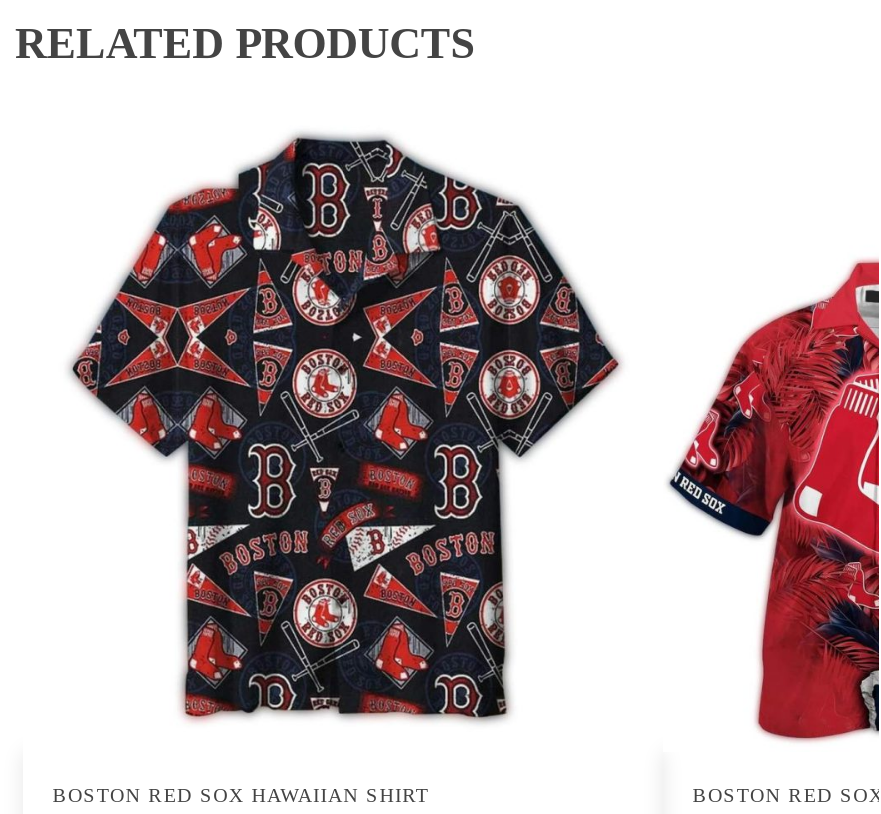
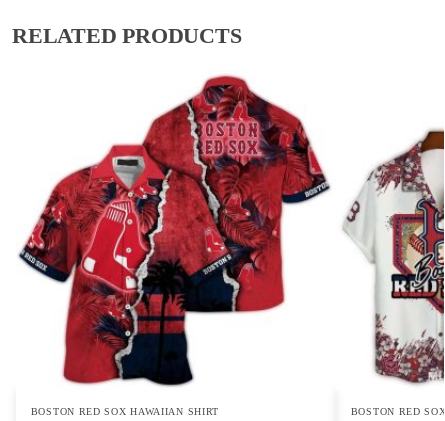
[29,122,651,744] [image] -> [18,74,331,387] [image]
[667,230,875,742] [image] -> [339,128,442,384] [image]

